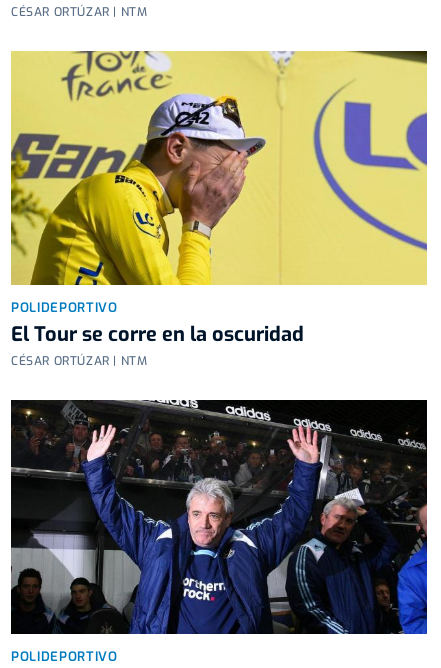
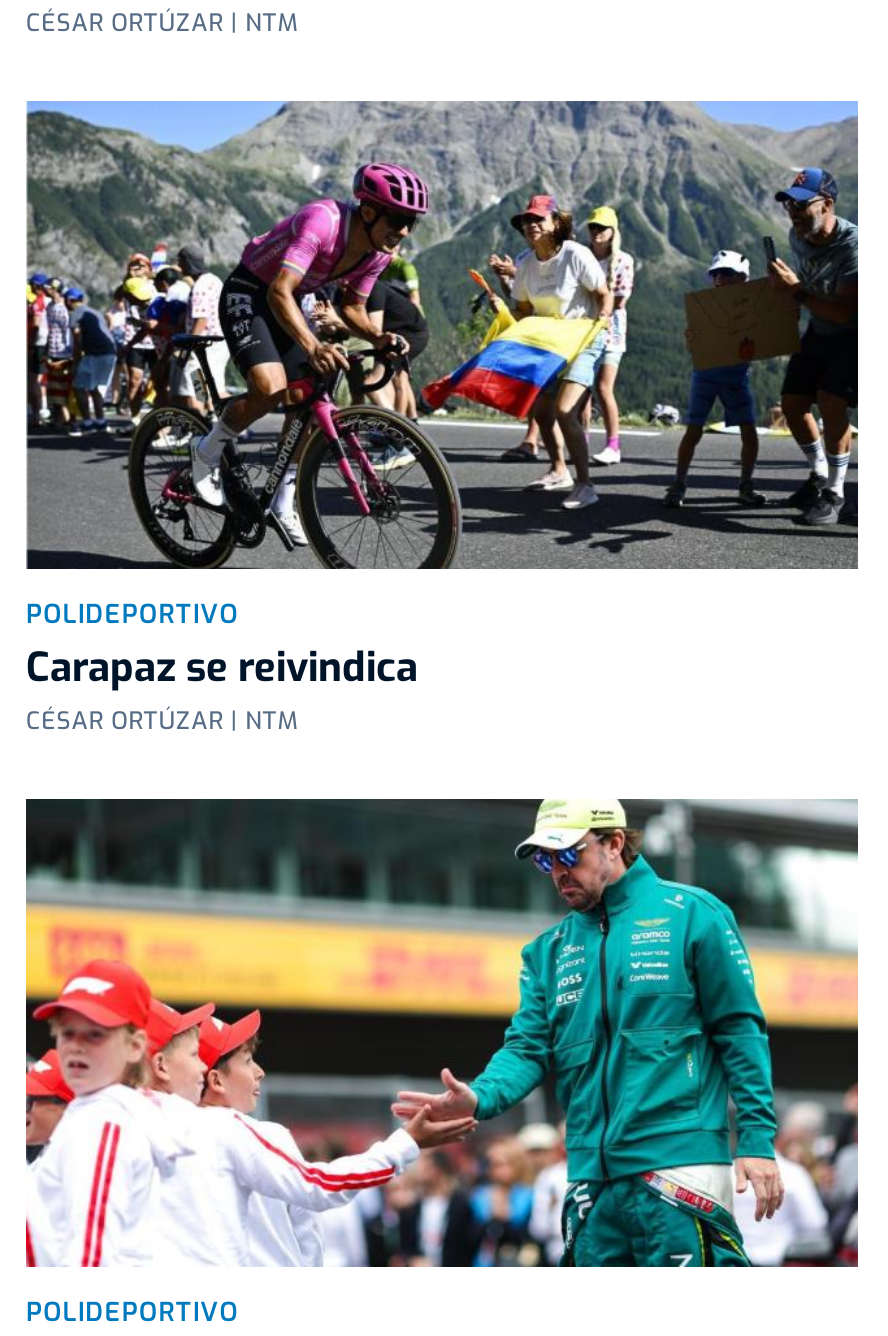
[10,50,428,348] [image] | El Tour se corre en la oscuridad -> [24,100,860,695] [image] | Carapaz se reivindica
[10,399,428,635] [image] -> [24,798,860,1270] [image]

